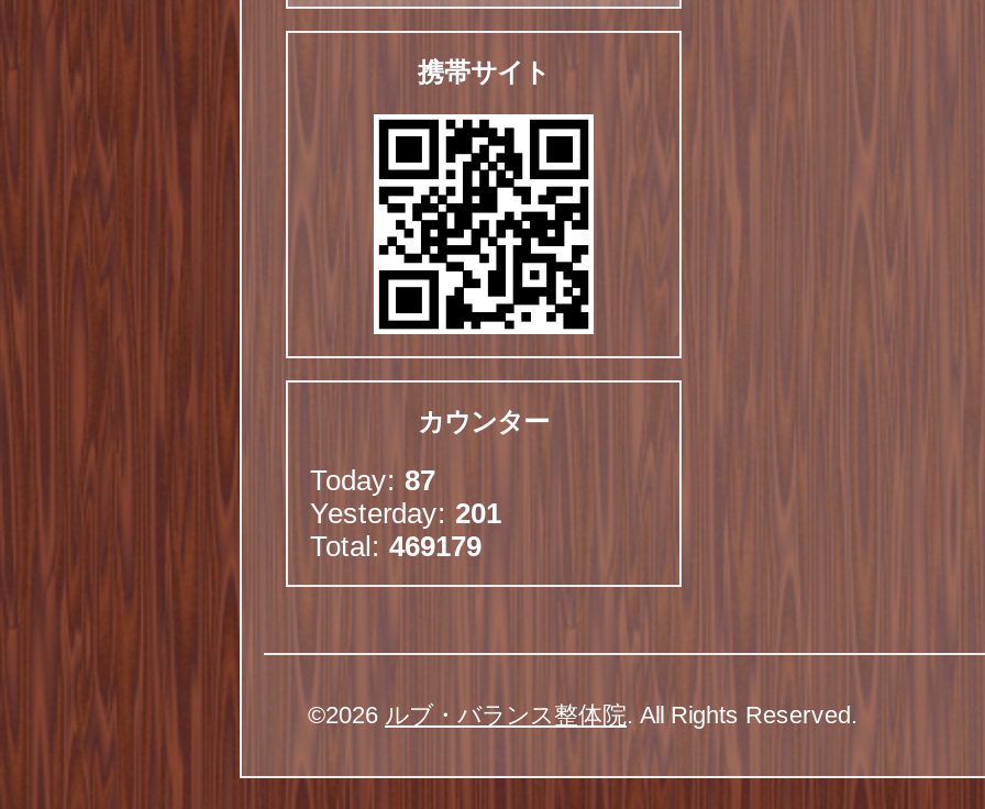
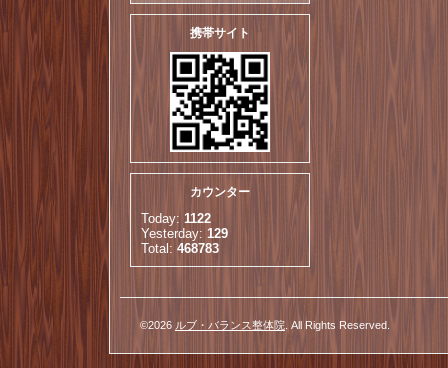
[310,464,435,497] Today: 87 -> [141,211,211,226] Today: 1122
[310,497,501,530] Yesterday: 201 -> [141,226,228,241] Yesterday: 129
[310,530,482,563] Total: 469179 -> [141,241,219,256] Total: 468783

